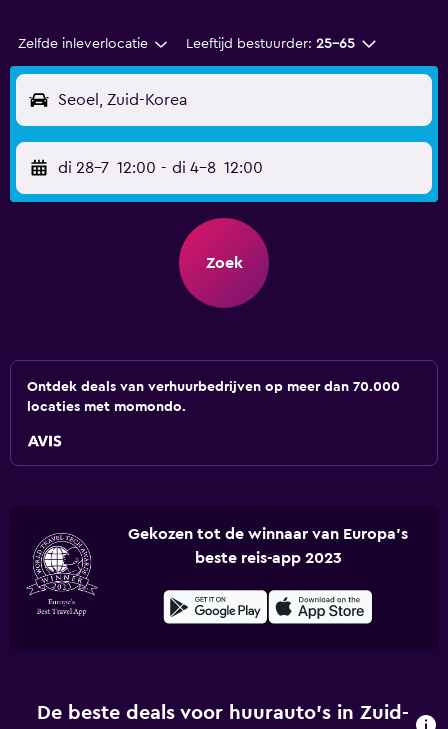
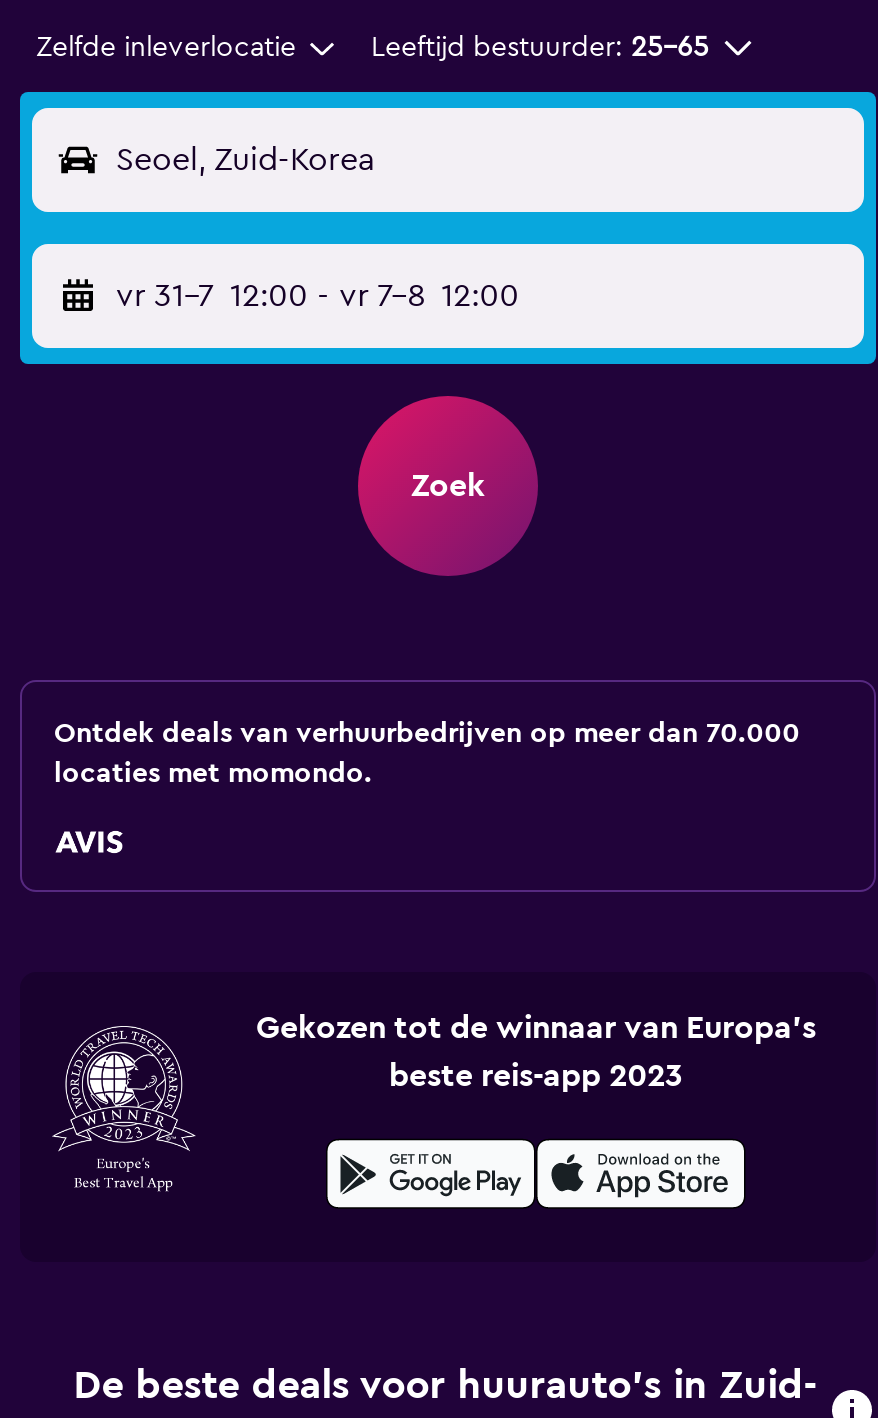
[58,160,263,176] di 28-7 12:00 - di 4-8 12:00 -> [116,280,519,312] vr 31-7 12:00 - vr 7-8 12:00

